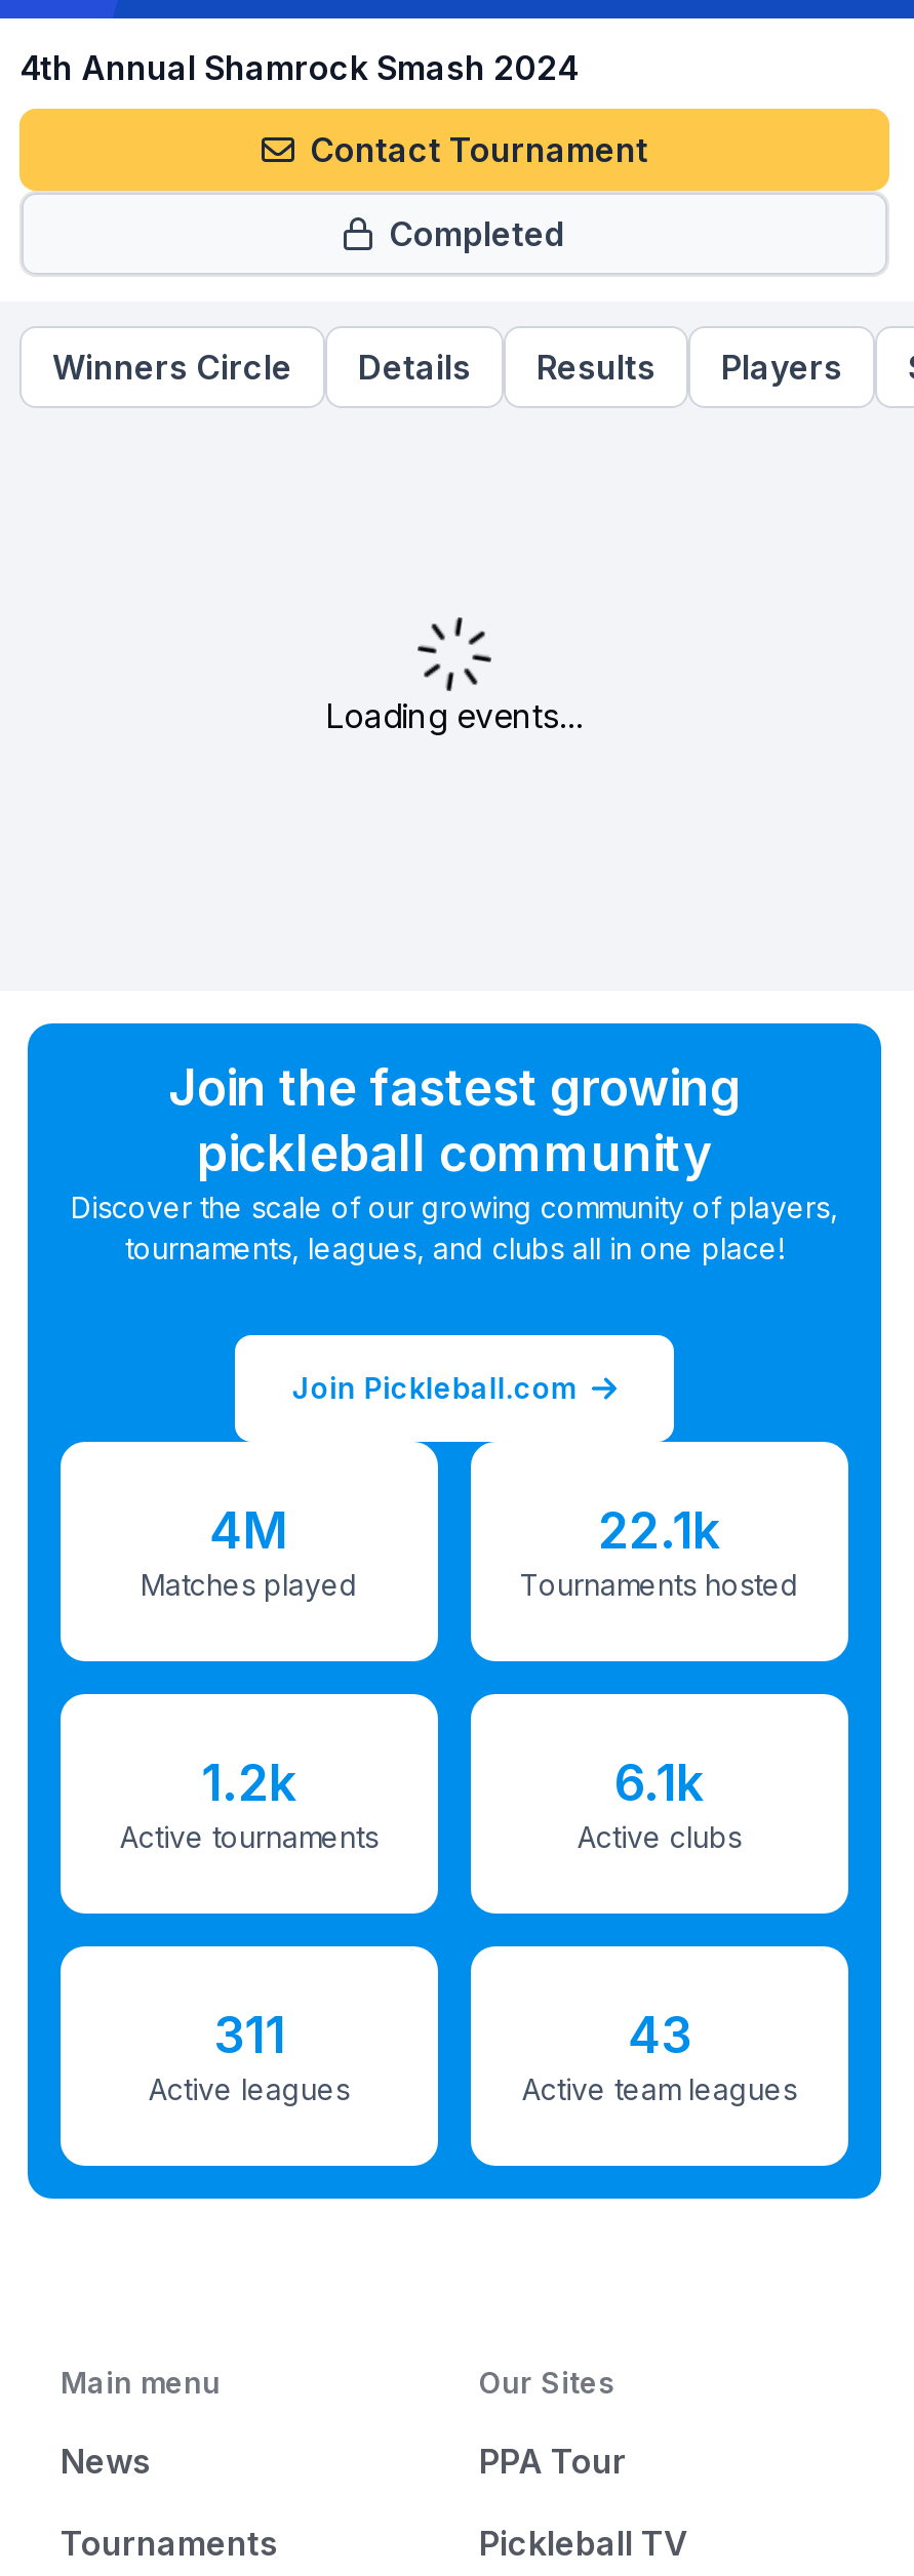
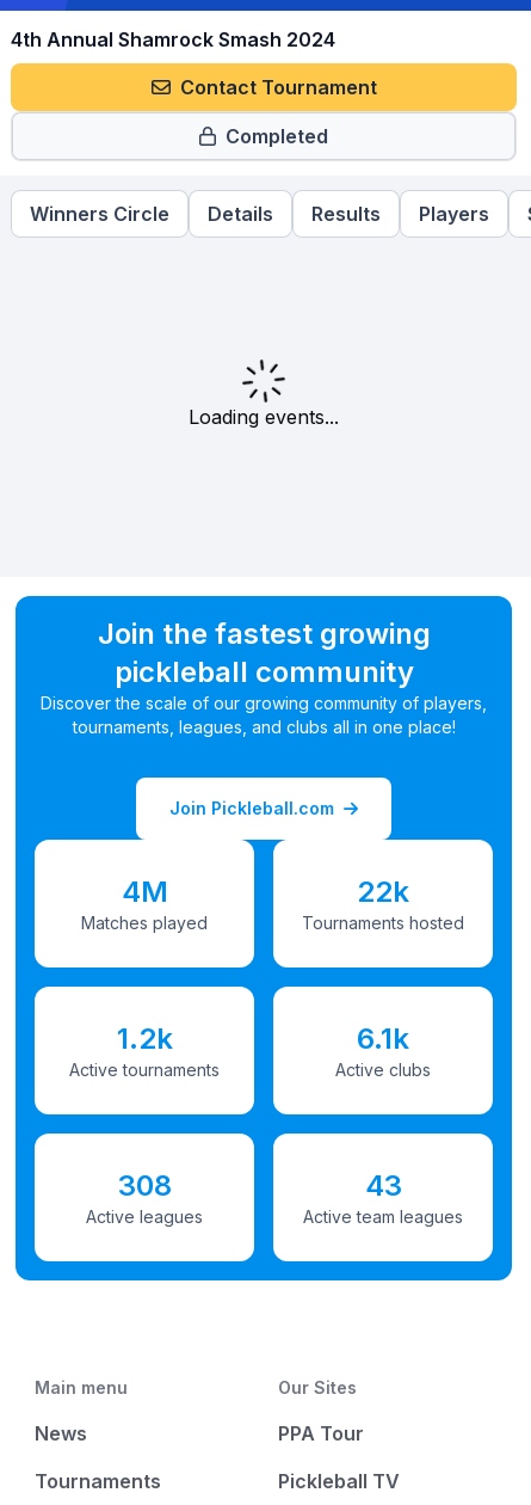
[418,617,493,691] [image] -> [241,360,285,403] [image]
[598,1500,721,1560] 22.1k -> [357,874,409,908] 22k
[213,2005,285,2064] 311 -> [118,1168,171,1202] 308

